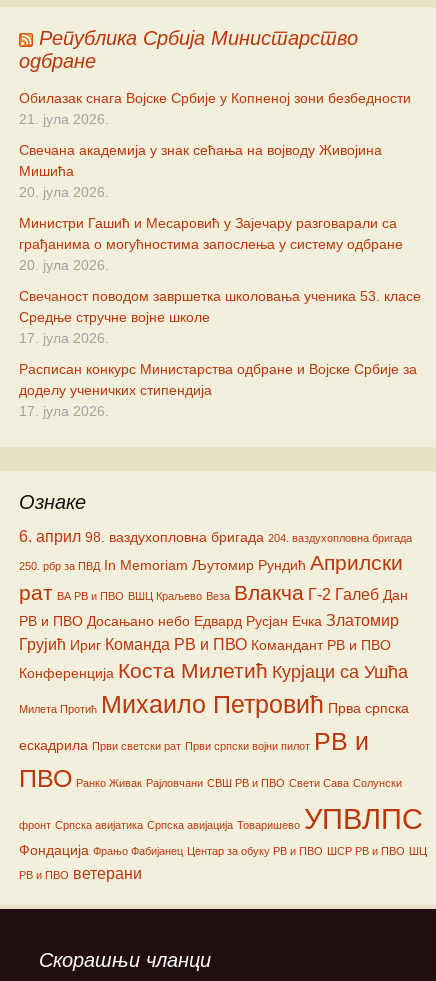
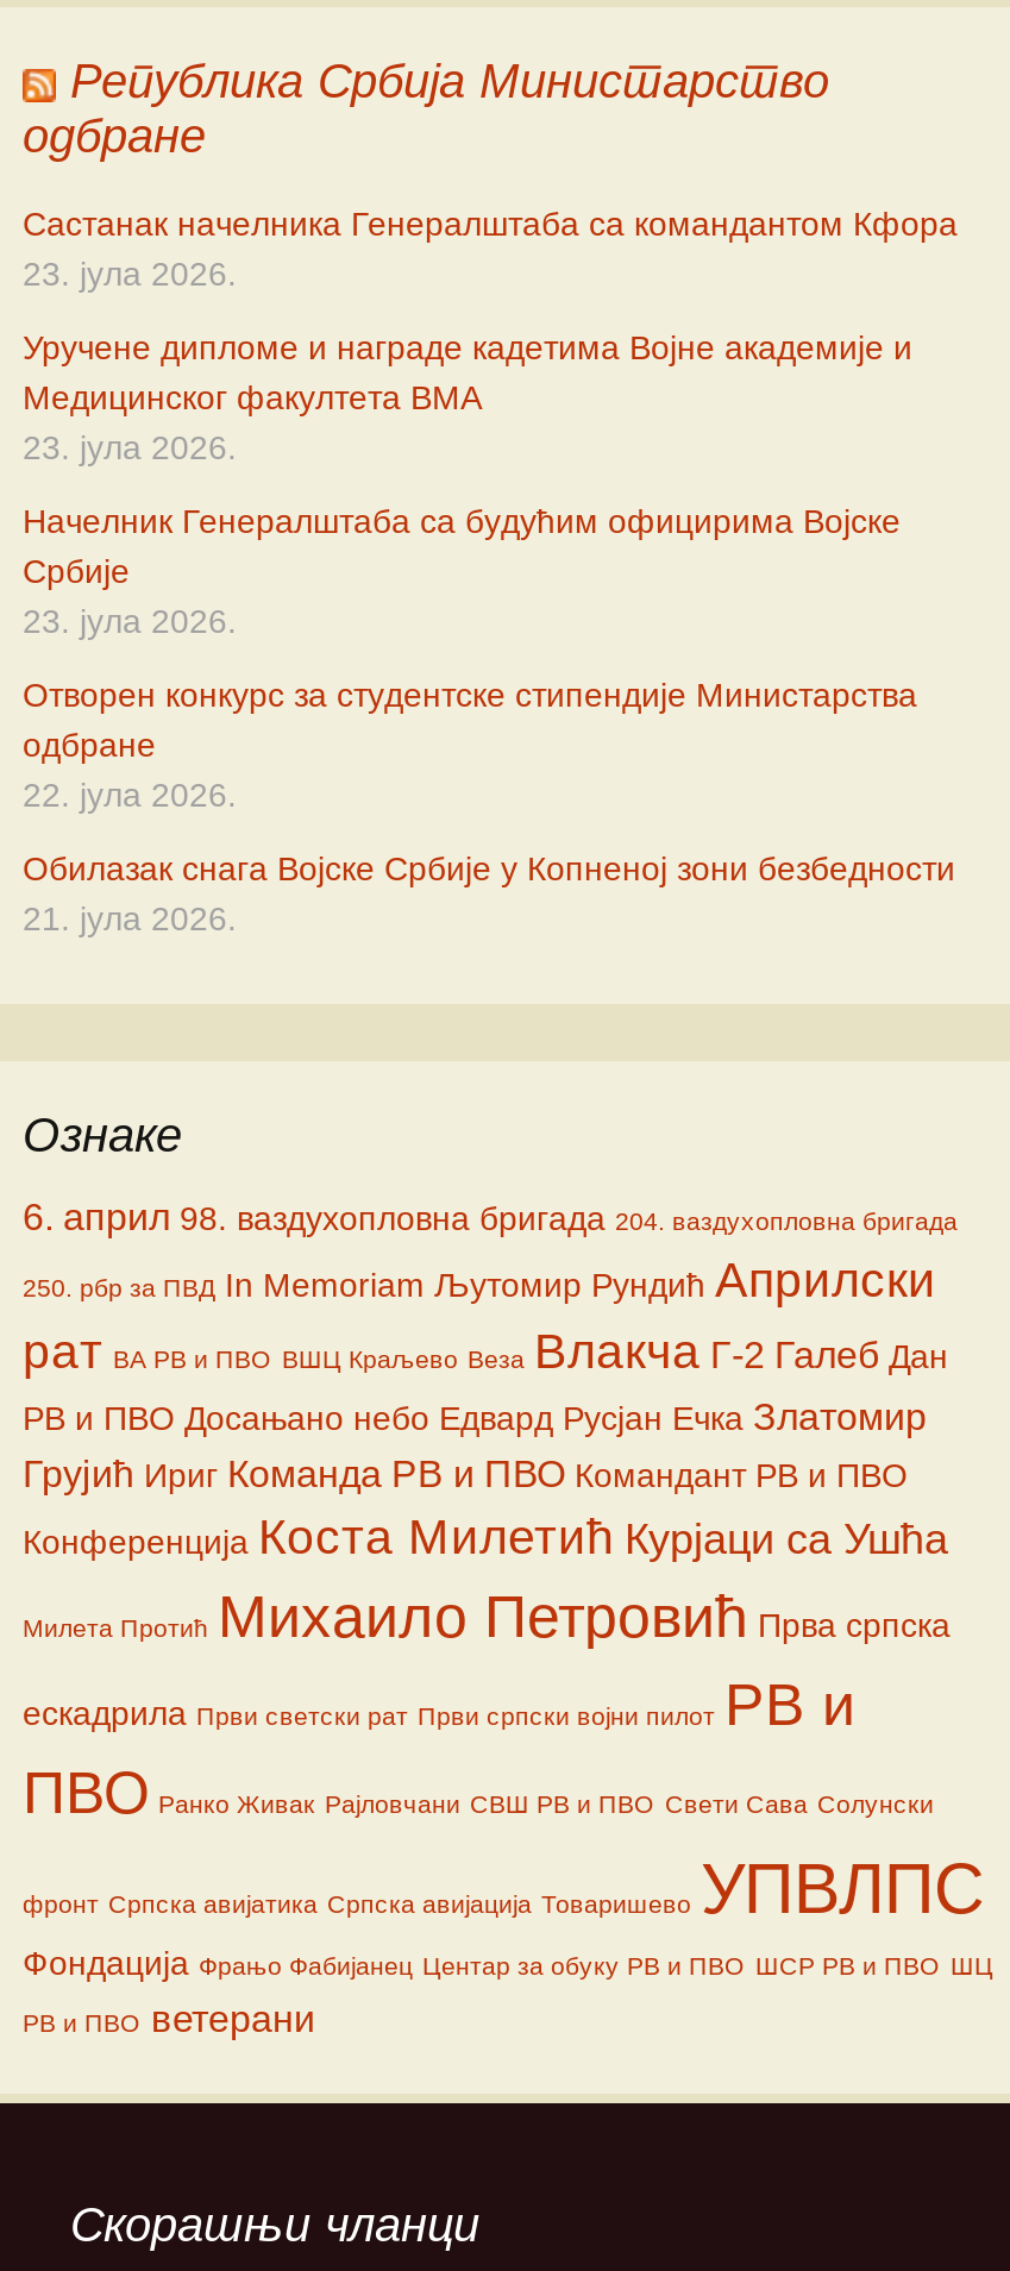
none -> [23,205,958,814] Састанак начелника Генералштаба са командантом Кфора | 23. јула 2026. | Уручене дипломе и награде кадетима Војне академије и | Медицинског факултета ВМА | 23. јула 2026. | Начелник Генералштаба са будућим официрима Војске | Србије | 23. јула 2026. | Отворен конкурс за студентске стипендије Министарства | одбране | 22. јула 2026.
moved [19,90,411,127] -> [23,849,955,937]: Oбилазак снага Војске Србије у Копненој зони безбедности | 21. јула 2026.
[19,142,421,419] Свечана академија у знак сећања на војводу Живојина | Мишића | 20. јула 2026. | Министри Гашић и Месаровић у Зајечару разговарали са | грађанима о могућностима запослења у систему одбране | 20. јула 2026. | Свечаност поводом завршетка школовања ученика 53. класе | Средње стручне војне школе | 17. јула 2026. | Расписан конкурс Министарства одбране и Војске Србије за | доделу ученичких стипендија | 17. јула 2026. -> none

